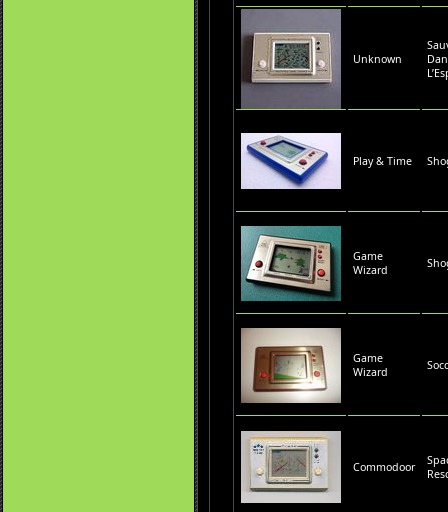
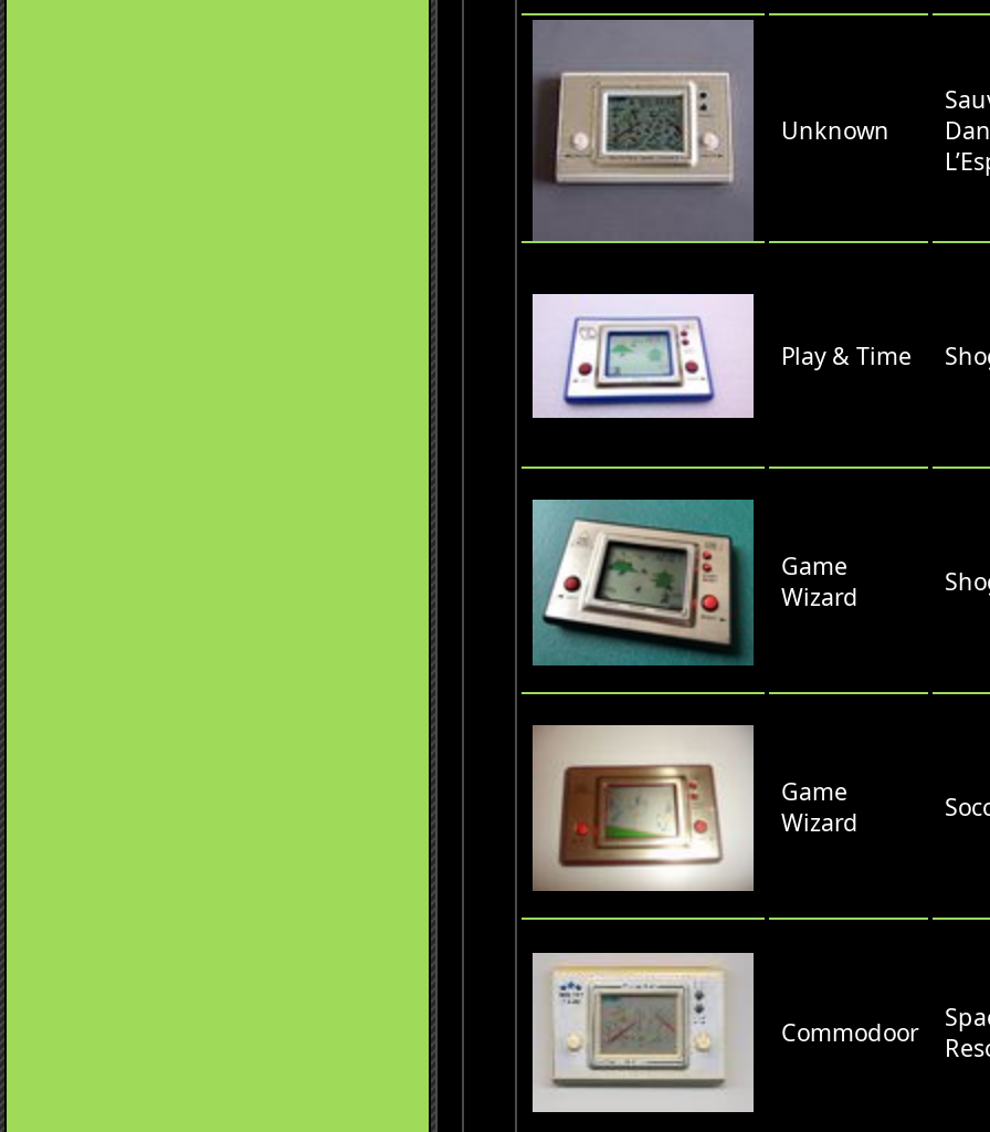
[246,136,329,188] [image] -> [546,303,725,416] [image]

